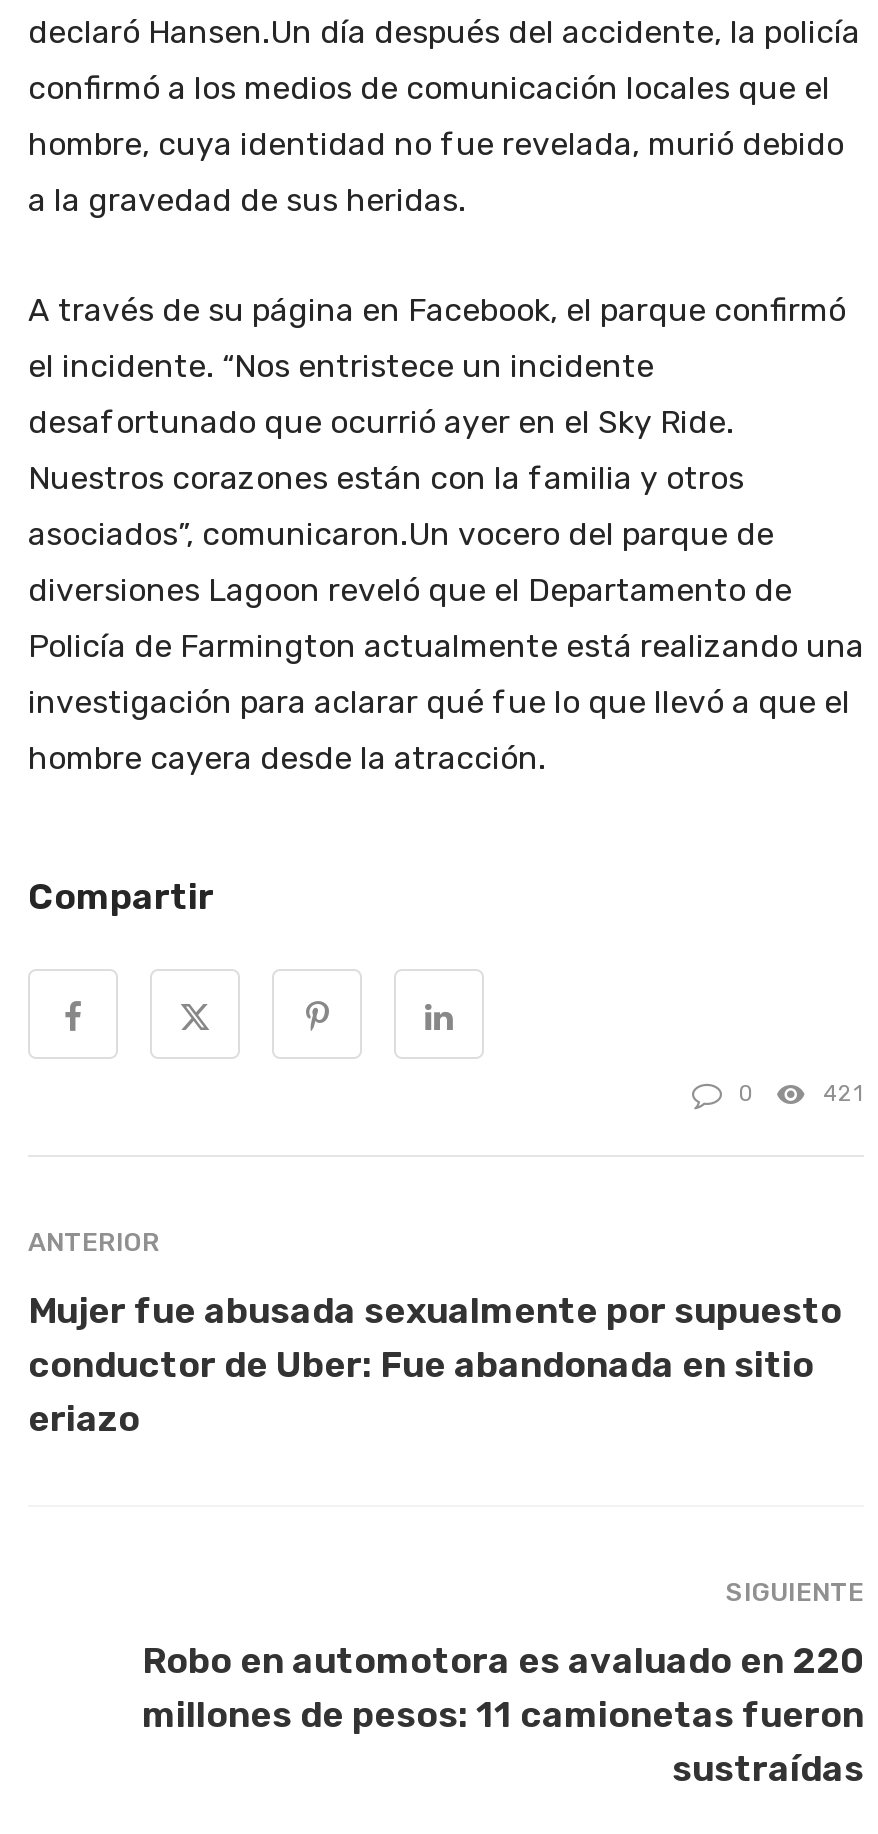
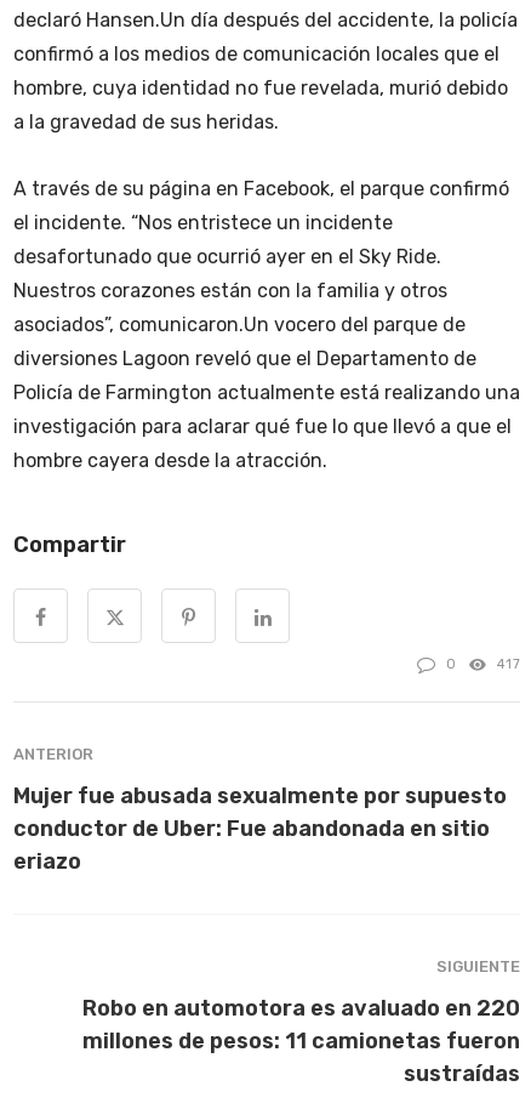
[823,1081,864,1107] 421 -> [496,656,520,672] 417

